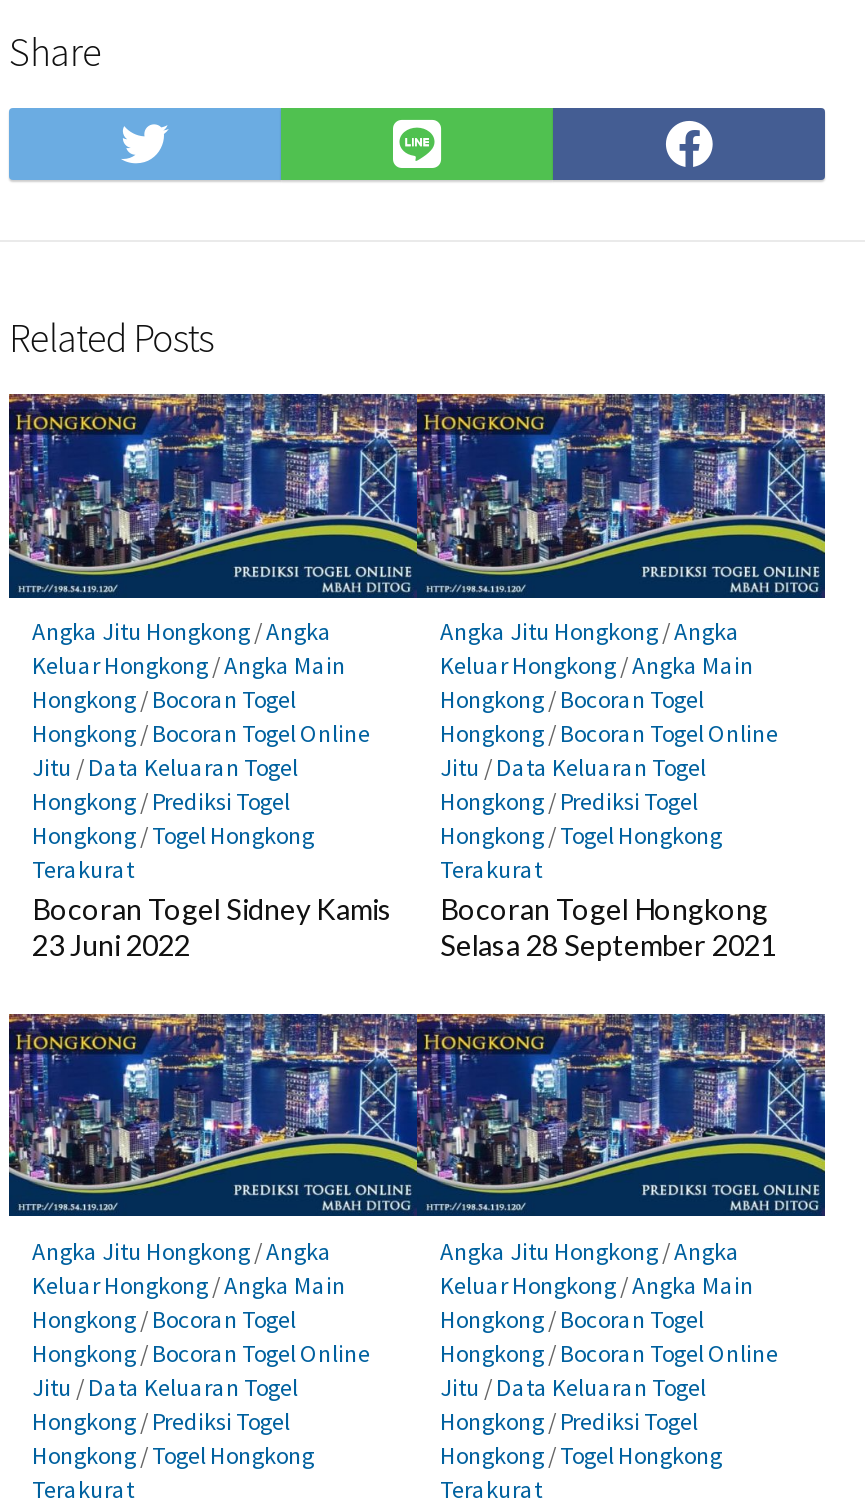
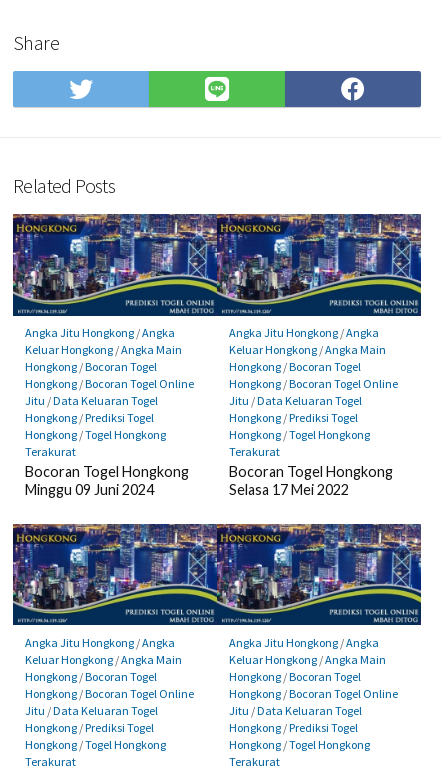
[32,893,392,963] Bocoran Togel Sidney Kamis | 23 Juni 2022 -> [24,463,188,498] Bocoran Togel Hongkong | Minggu 09 Juni 2024
[440,929,776,963] Selasa 28 September 2021 -> [228,481,348,498] Selasa 17 Mei 2022

